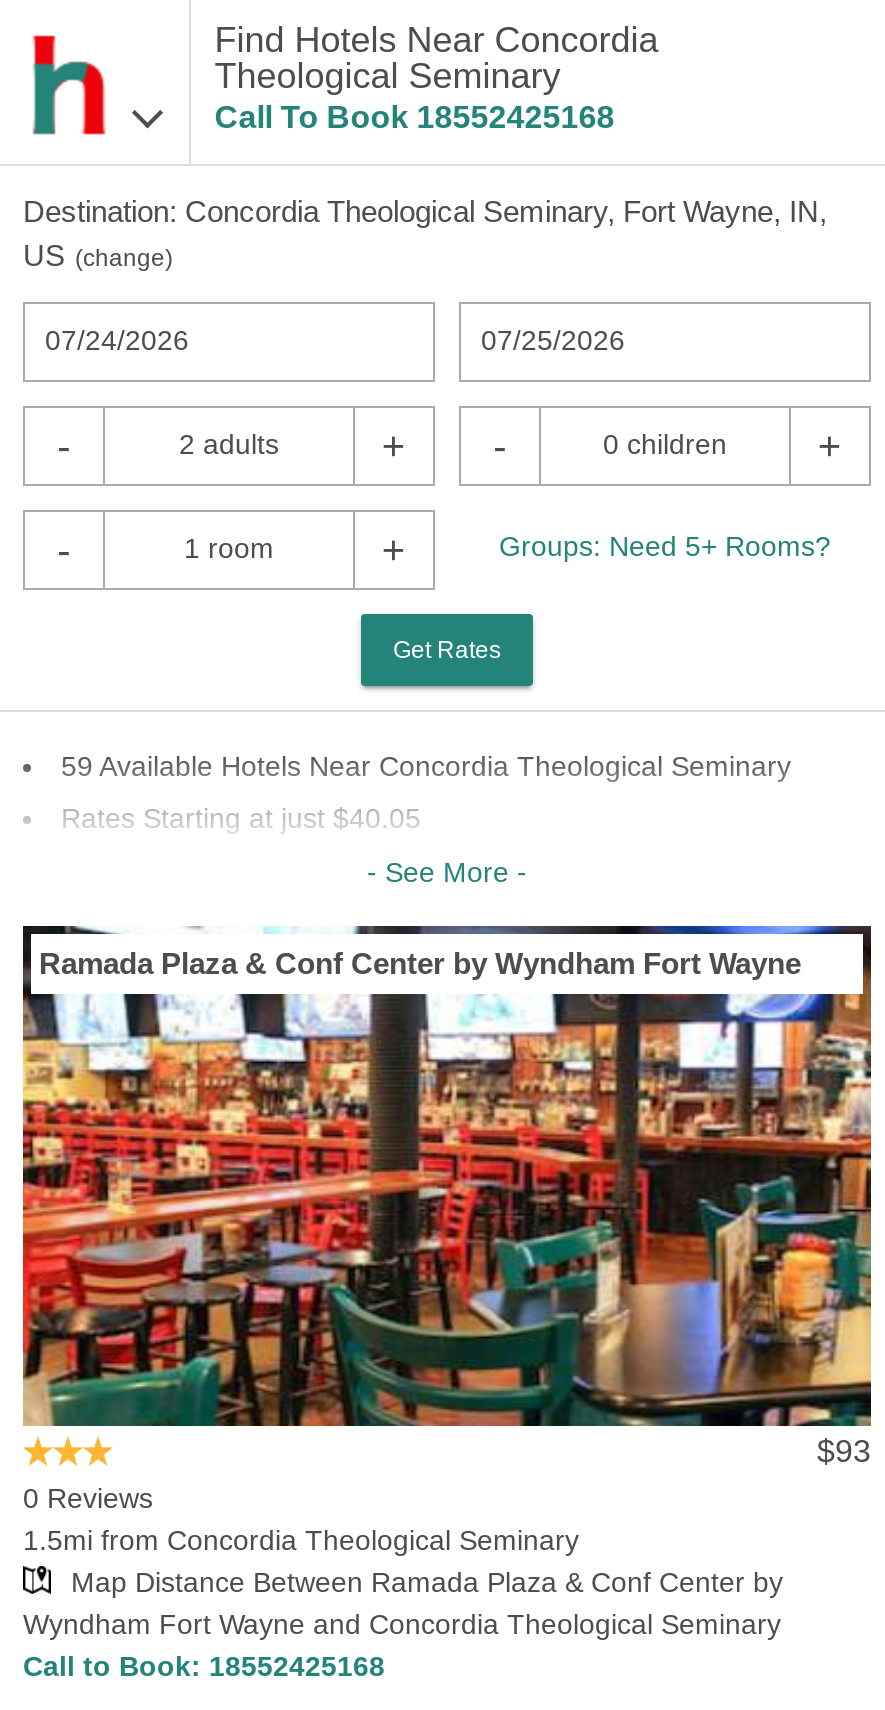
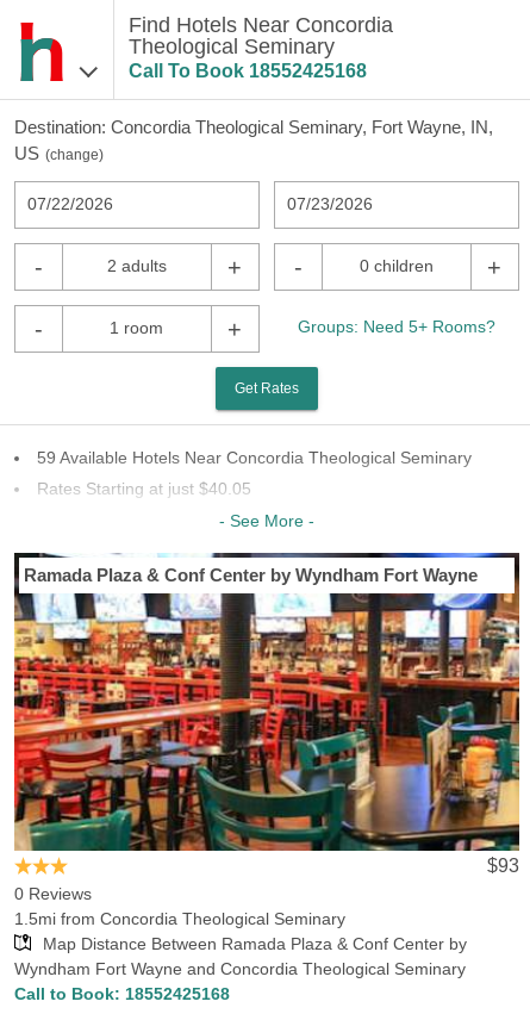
[45,324,189,356] 07/24/2026 -> [27,194,113,213] 07/22/2026
[481,324,625,356] 07/25/2026 -> [287,194,373,213] 07/23/2026

